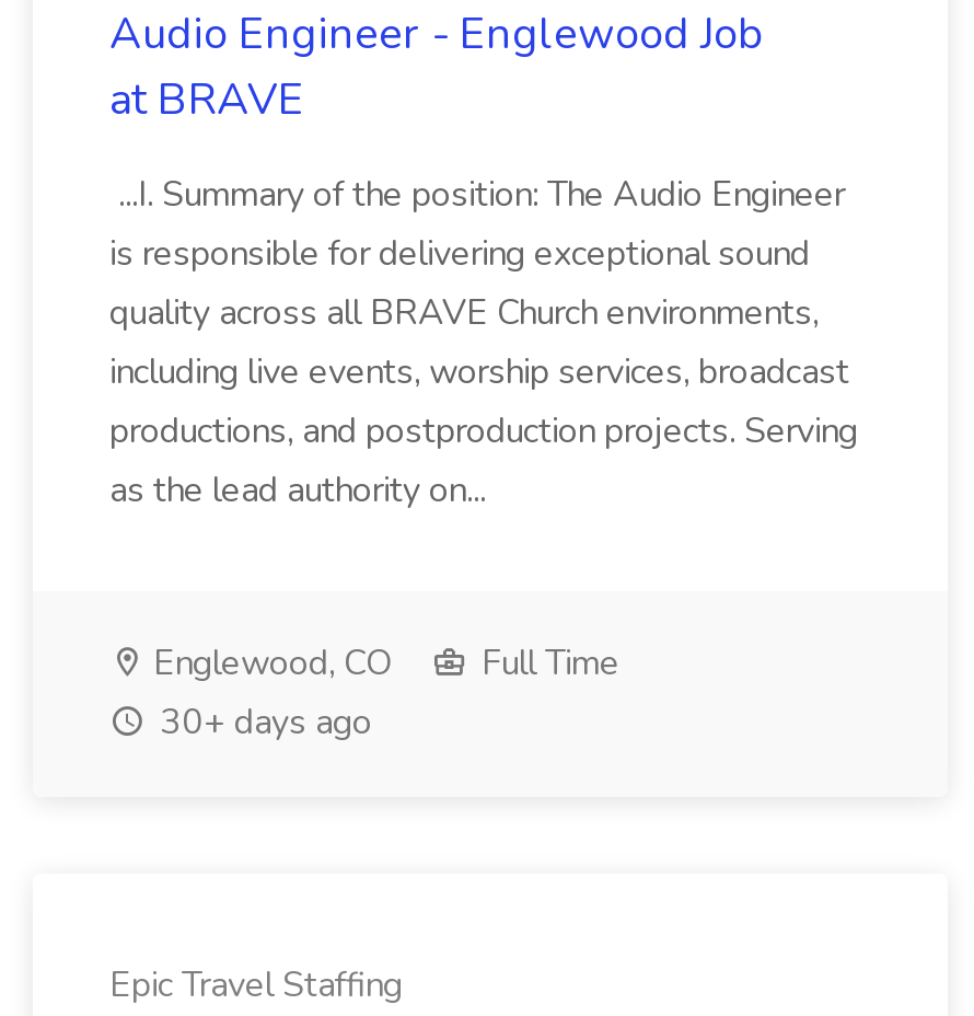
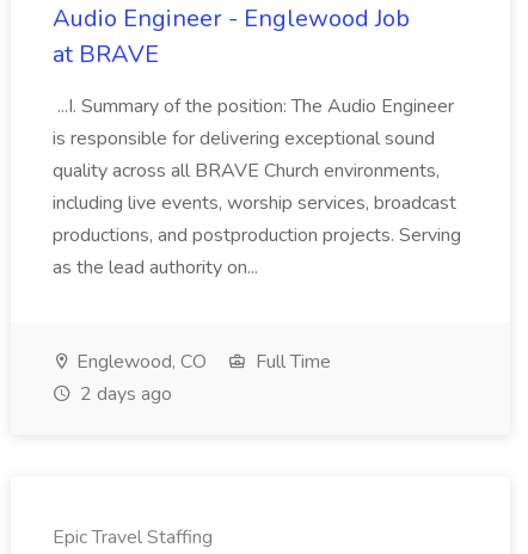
[151,698,372,747] 30+ days ago -> [75,381,172,407] 2 days ago

